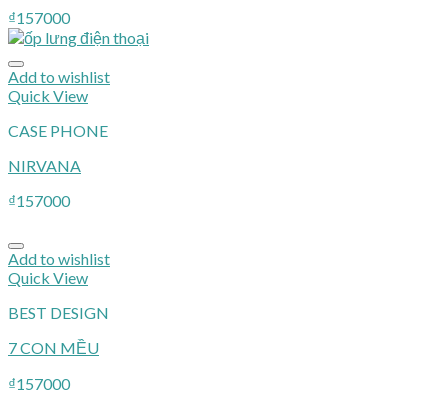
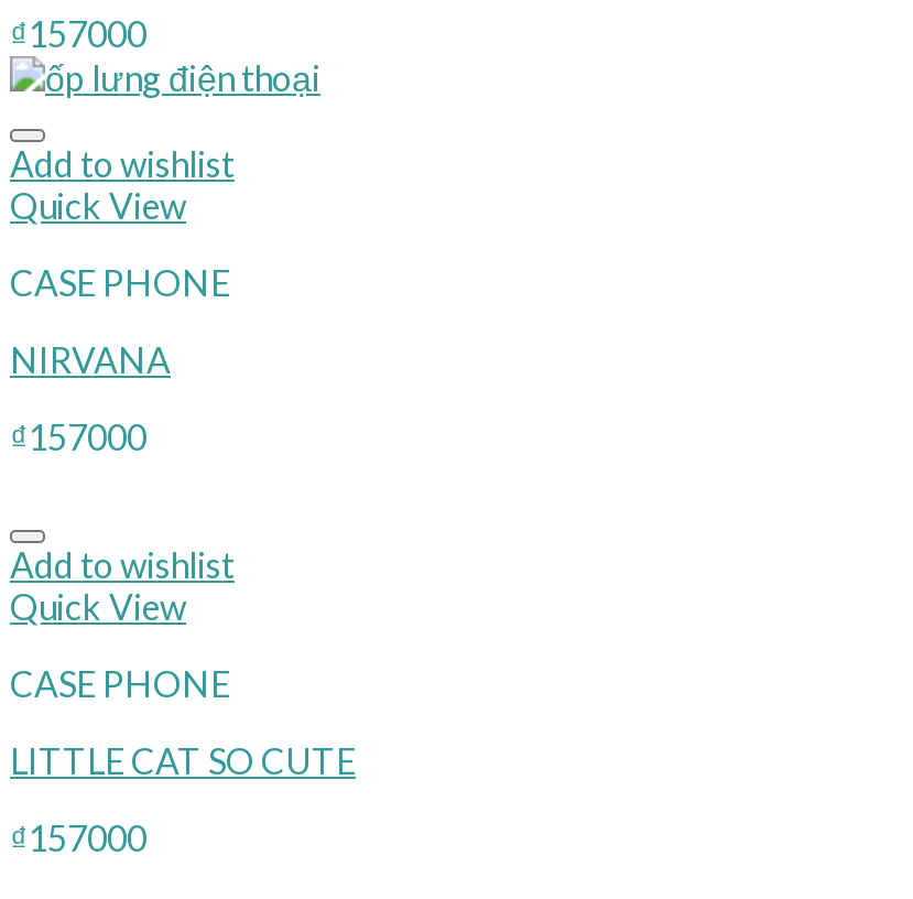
[8,303,109,322] BEST DESIGN -> [10,662,230,704] CASE PHONE
[8,338,99,357] 7 CON MỀU -> [10,739,356,781] LITTLE CAT SO CUTE

